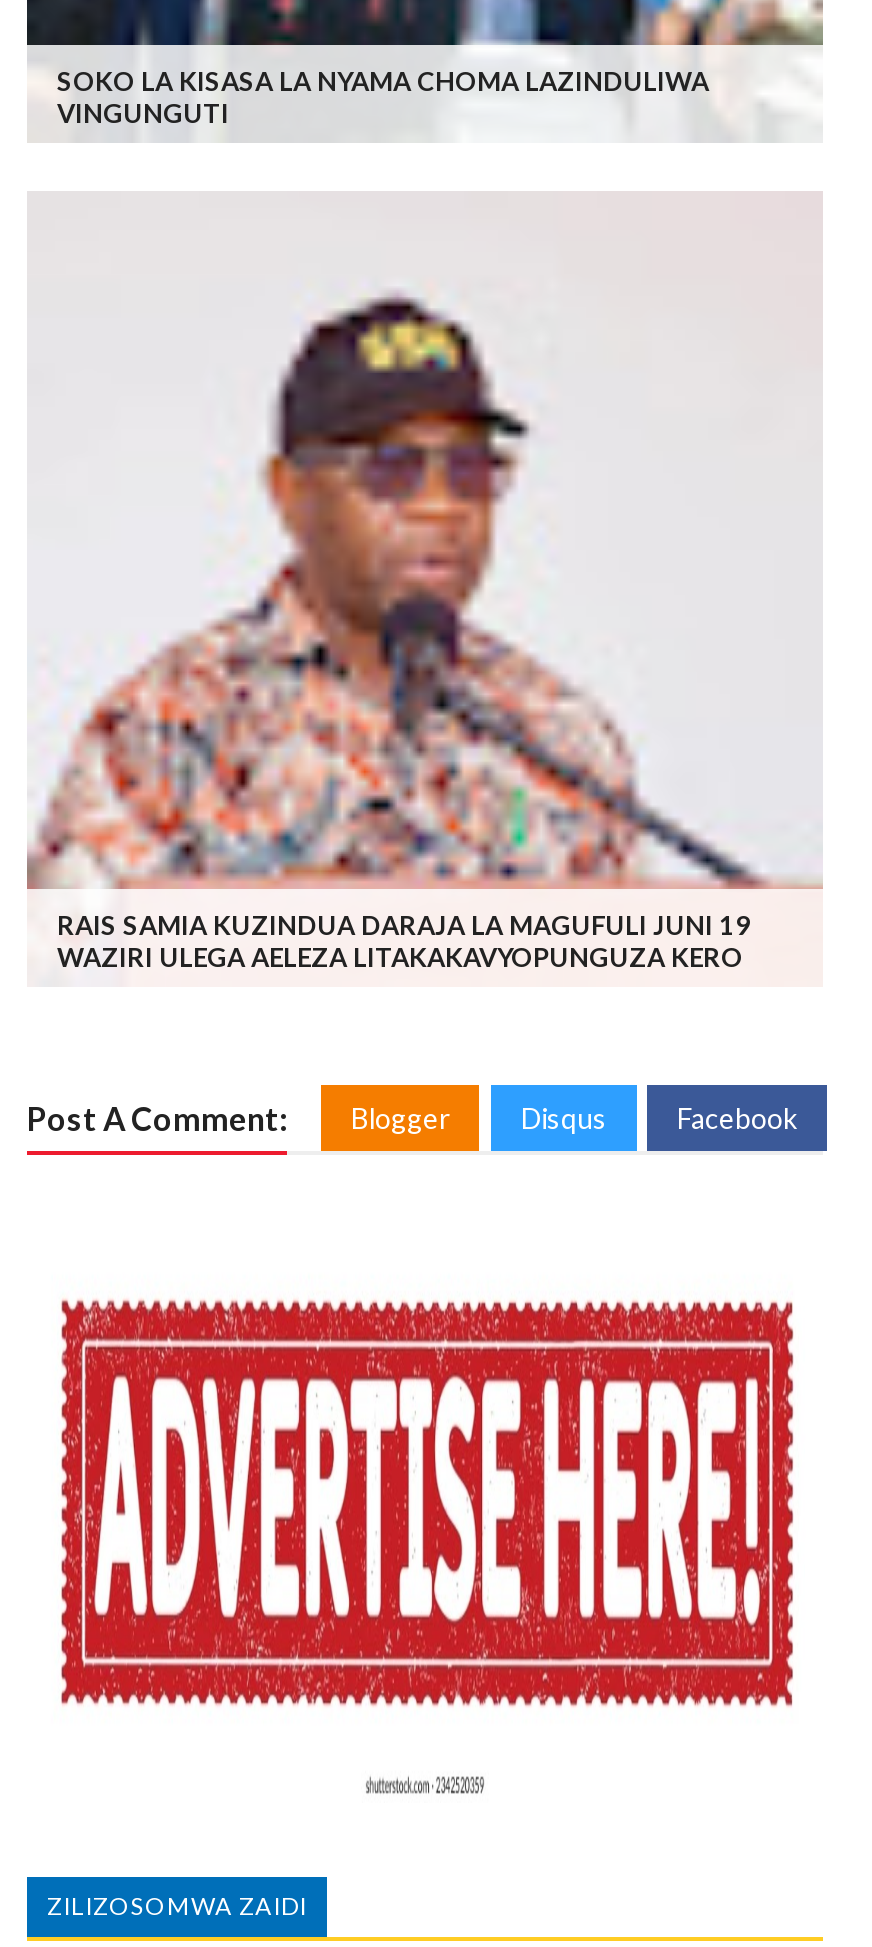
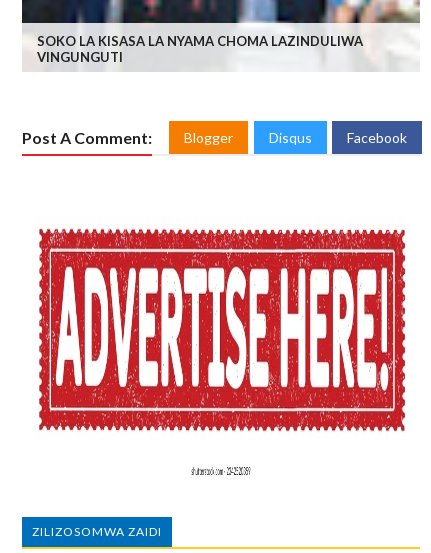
[25,192,821,974] [image] | RAIS SAMIA KUZINDUA DARAJA LA MAGUFULI JUNI 19 | WAZIRI ULEGA AELEZA LITAKAKAVYOPUNGUZA KERO -> none

